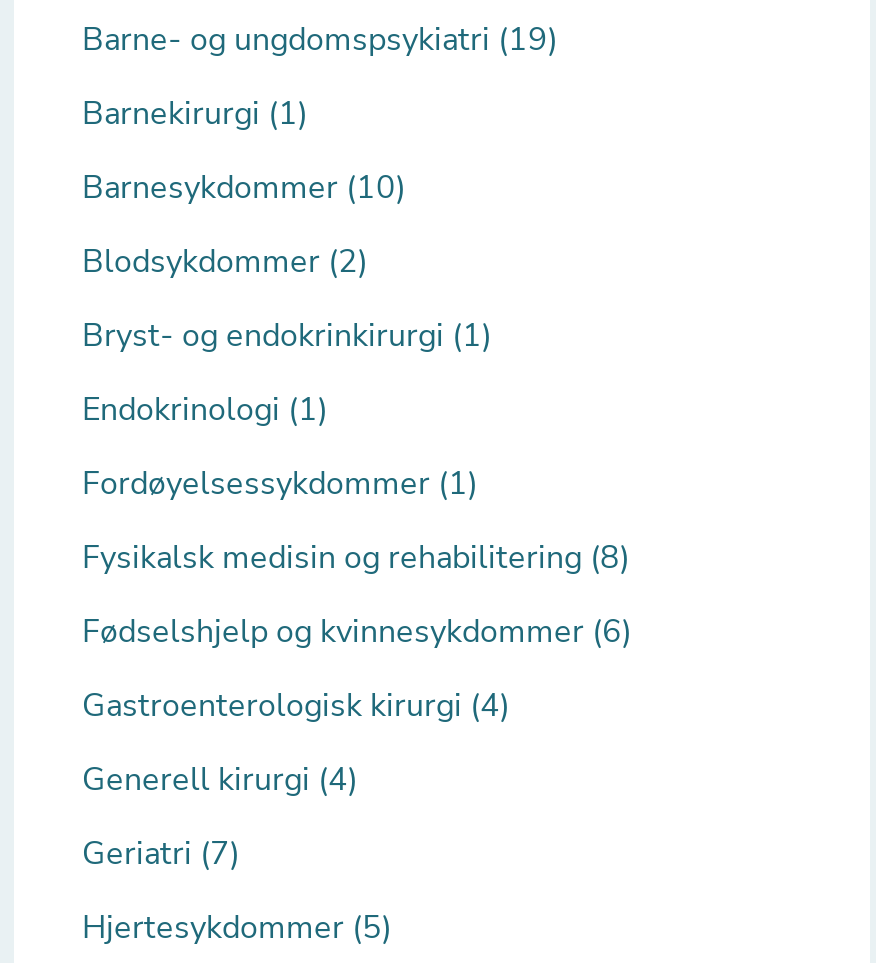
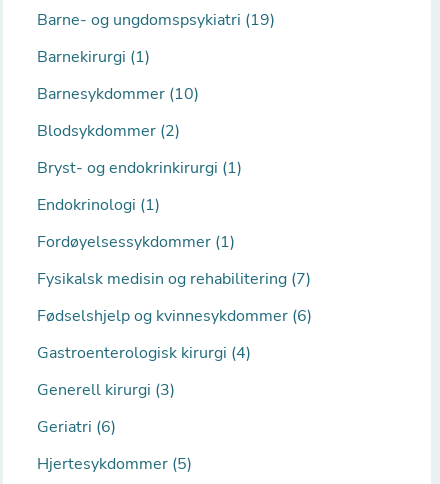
[82,536,630,580] Fysikalsk medisin og rehabilitering (8) -> [37,268,311,290] Fysikalsk medisin og rehabilitering (7)
[82,758,358,802] Generell kirurgi (4) -> [37,379,175,401] Generell kirurgi (3)
[82,832,240,876] Geriatri (7) -> [37,416,116,438] Geriatri (6)

